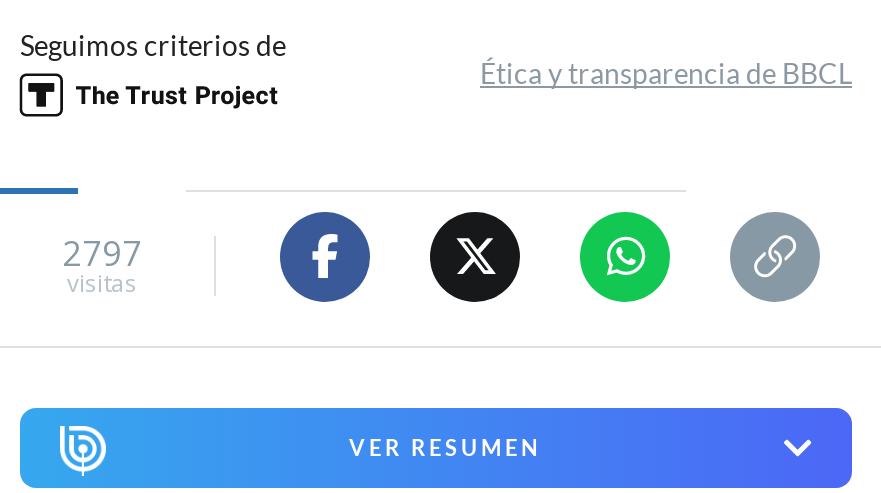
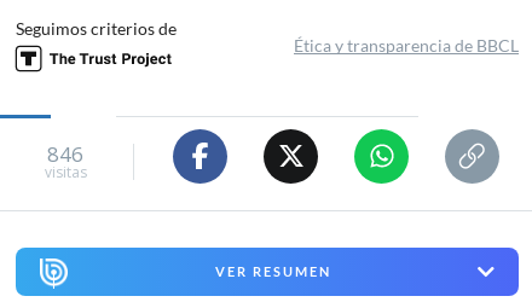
[62,230,142,276] 2797 -> [47,140,83,168] 846

